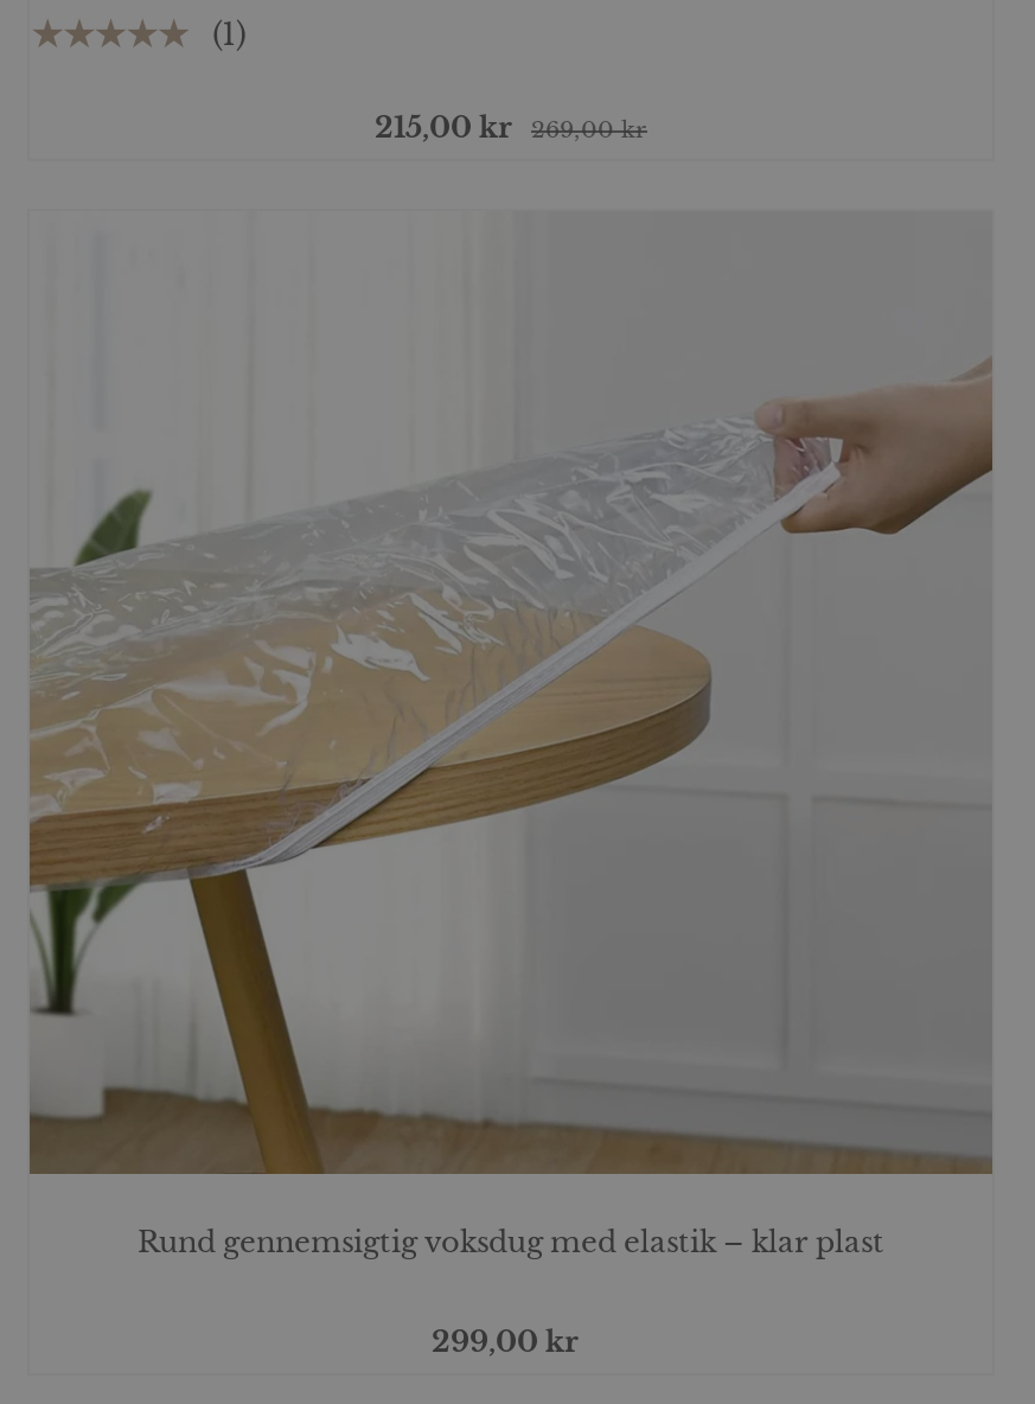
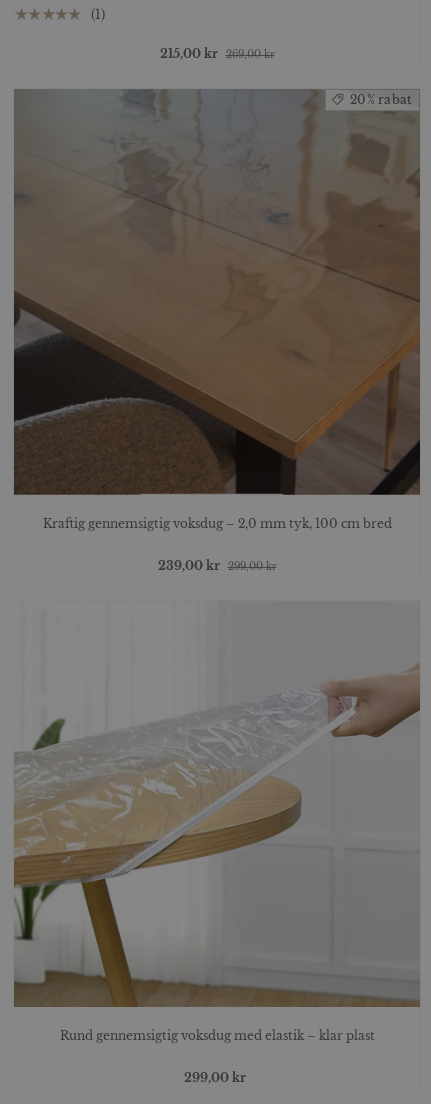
none -> [13,88,421,496] [image] | 20% rabat
none -> [42,515,391,572] Kraftig gennemsigtig voksdug – 2,0 mm tyk, 100 cm bred | 239,00 kr 299,00 kr

